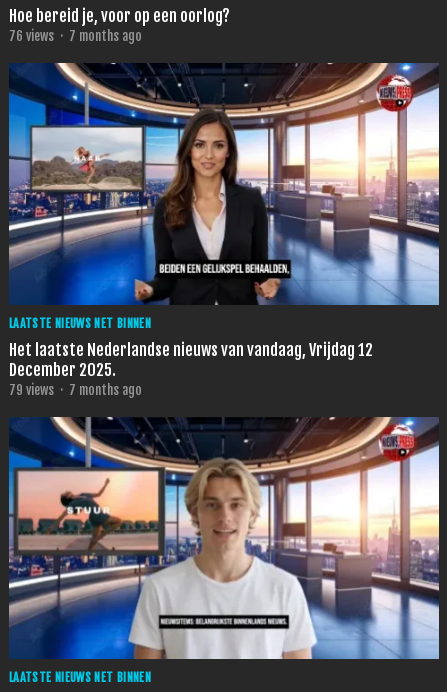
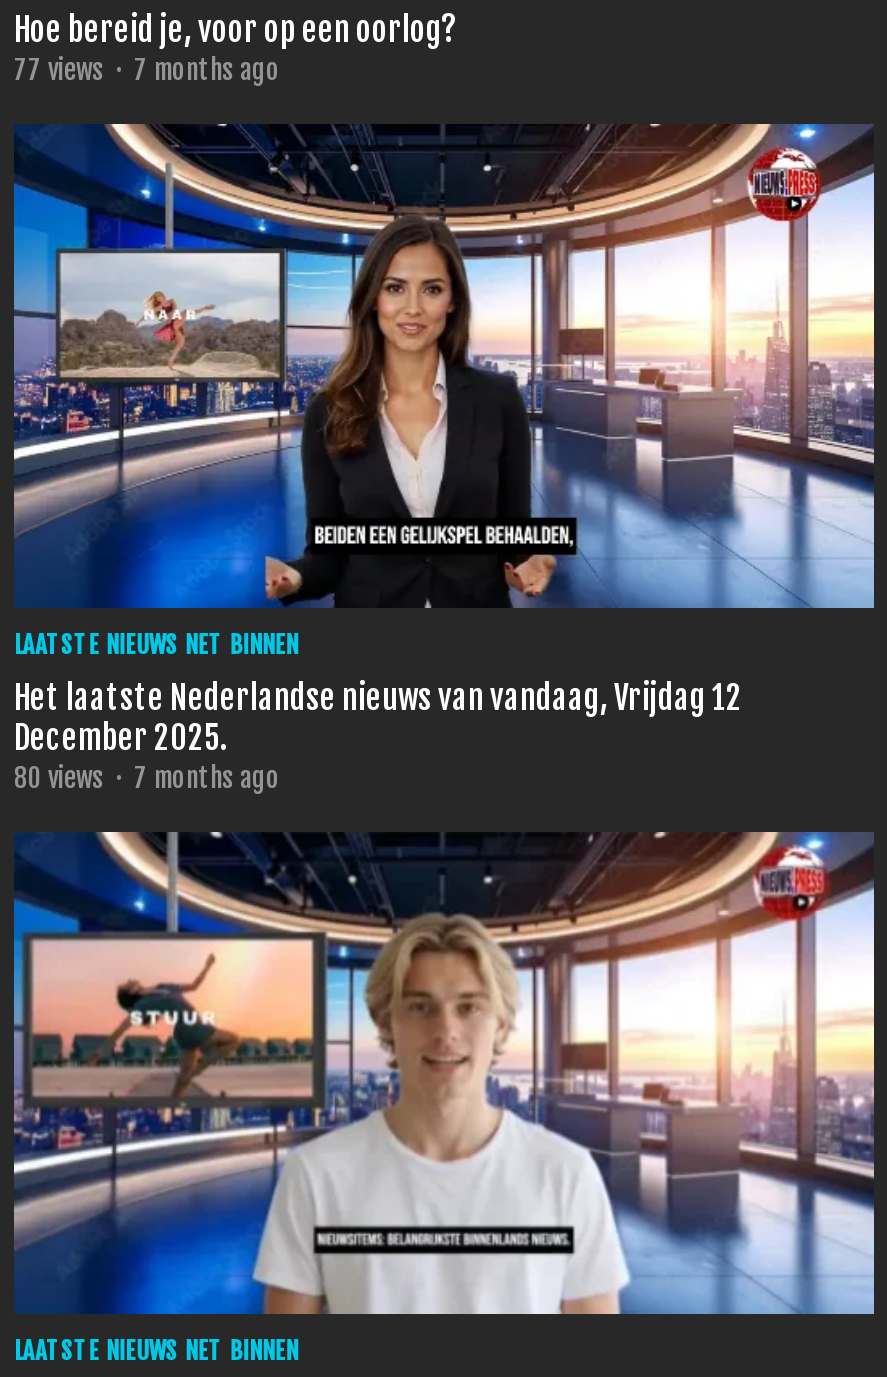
[9,28,142,44] 76 views · 7 months ago -> [14,54,280,86] 77 views · 7 months ago
[9,382,142,398] 79 views · 7 months ago -> [14,761,280,793] 80 views · 7 months ago

